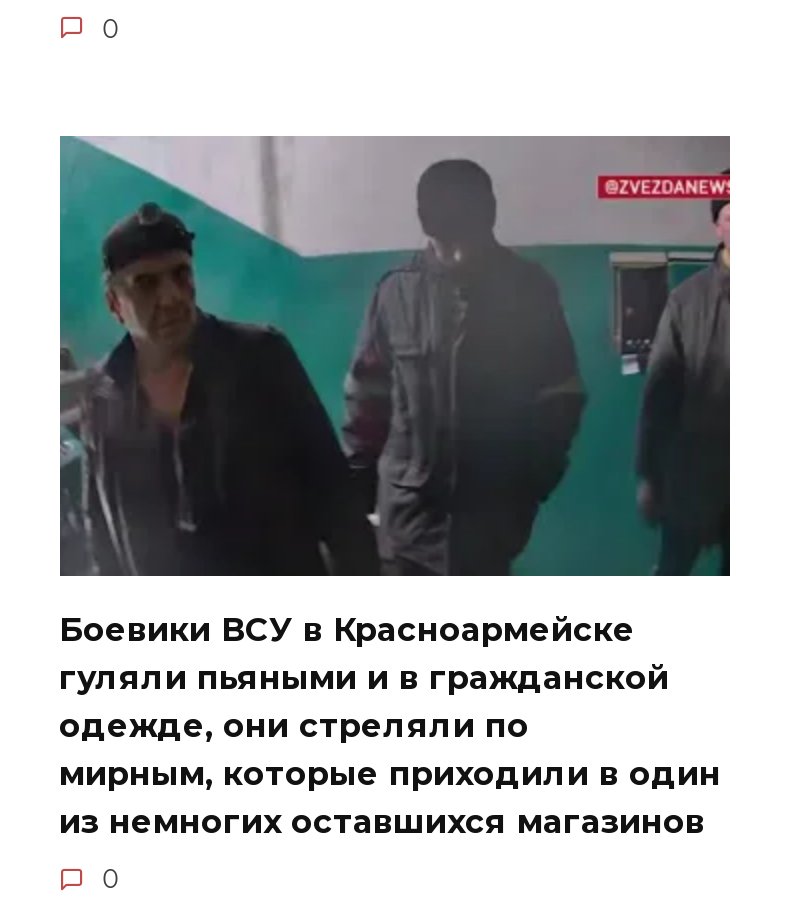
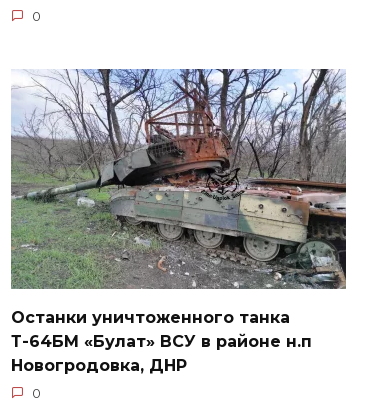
[58,134,732,841] [image] | Боевики ВСУ в Красноармейске | гуляли пьяными и в гражданской | одежде, они стреляли по | мирным, которые приходили в один | из немногих оставшихся магазинов -> [10,68,347,374] [image] | Останки уничтоженного танка | Т-64БМ «Булат» ВСУ в районе н.п | Новогродовка, ДНР

